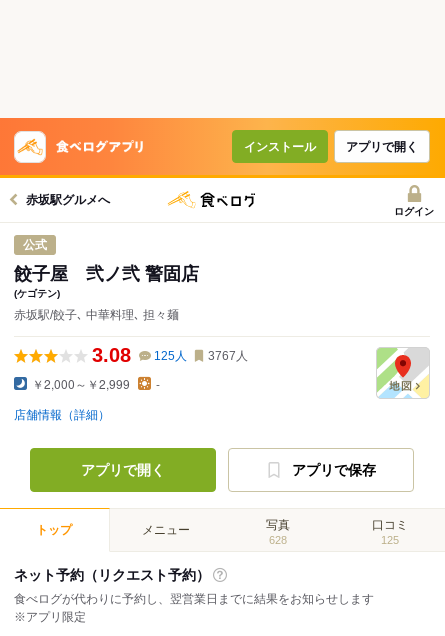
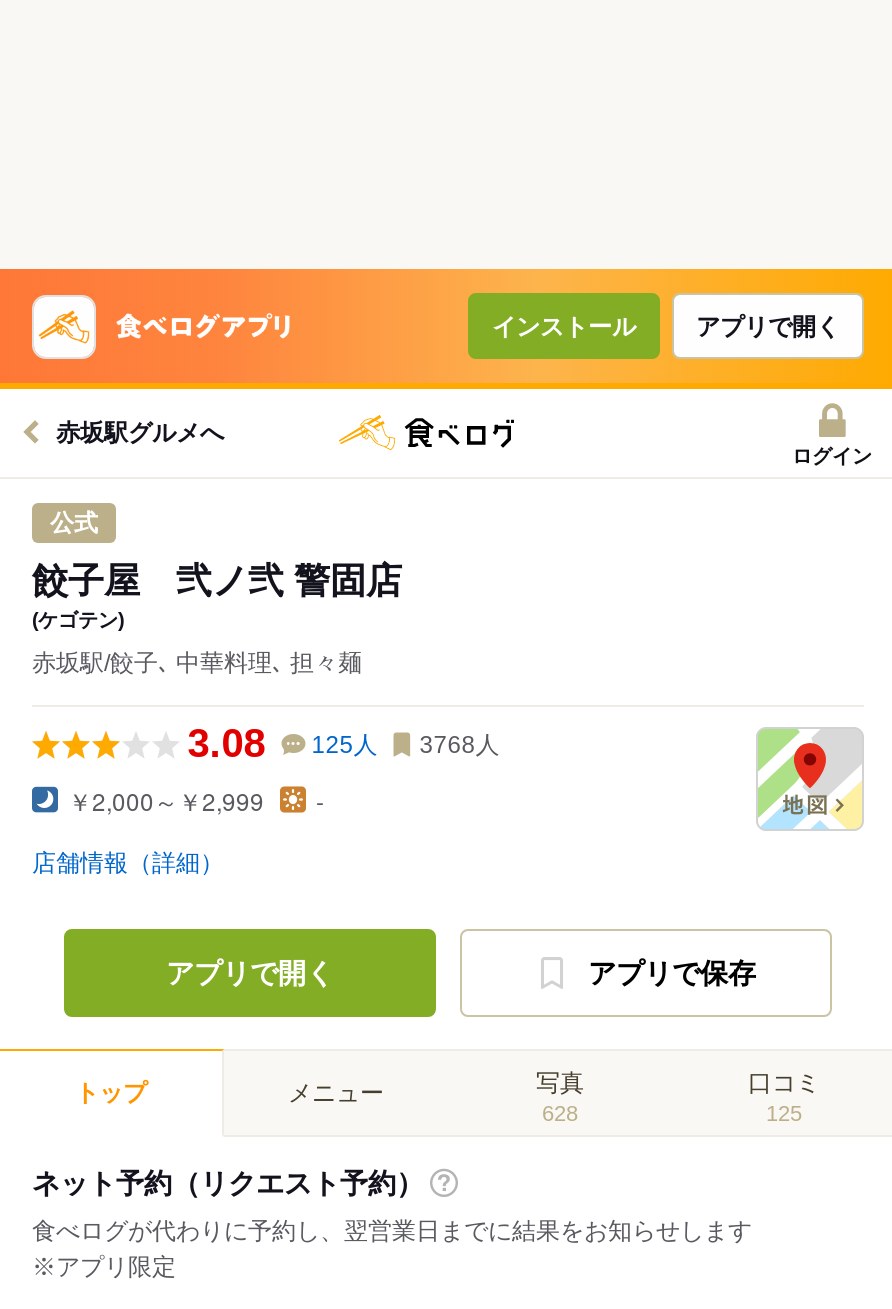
[92,344,248,366] 3.08 125人 3767人 -> [188,721,500,765] 3.08 125人 3768人

